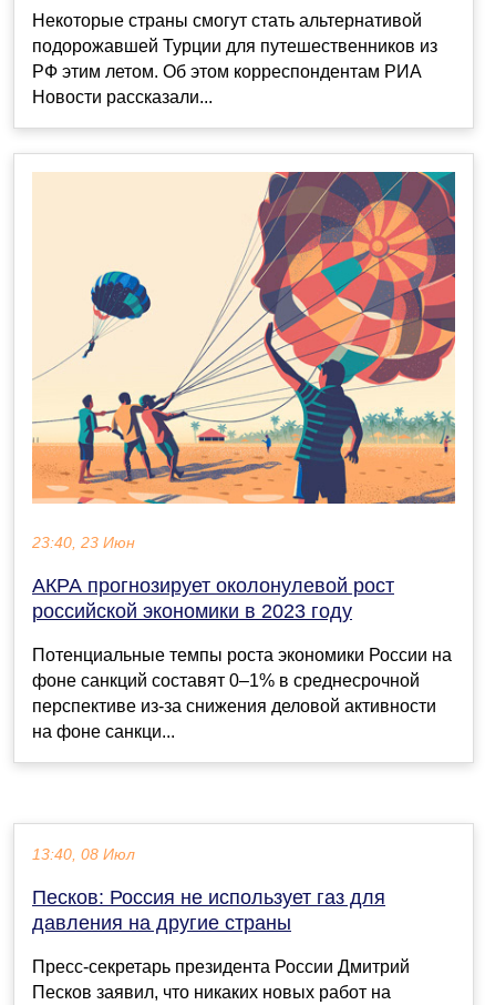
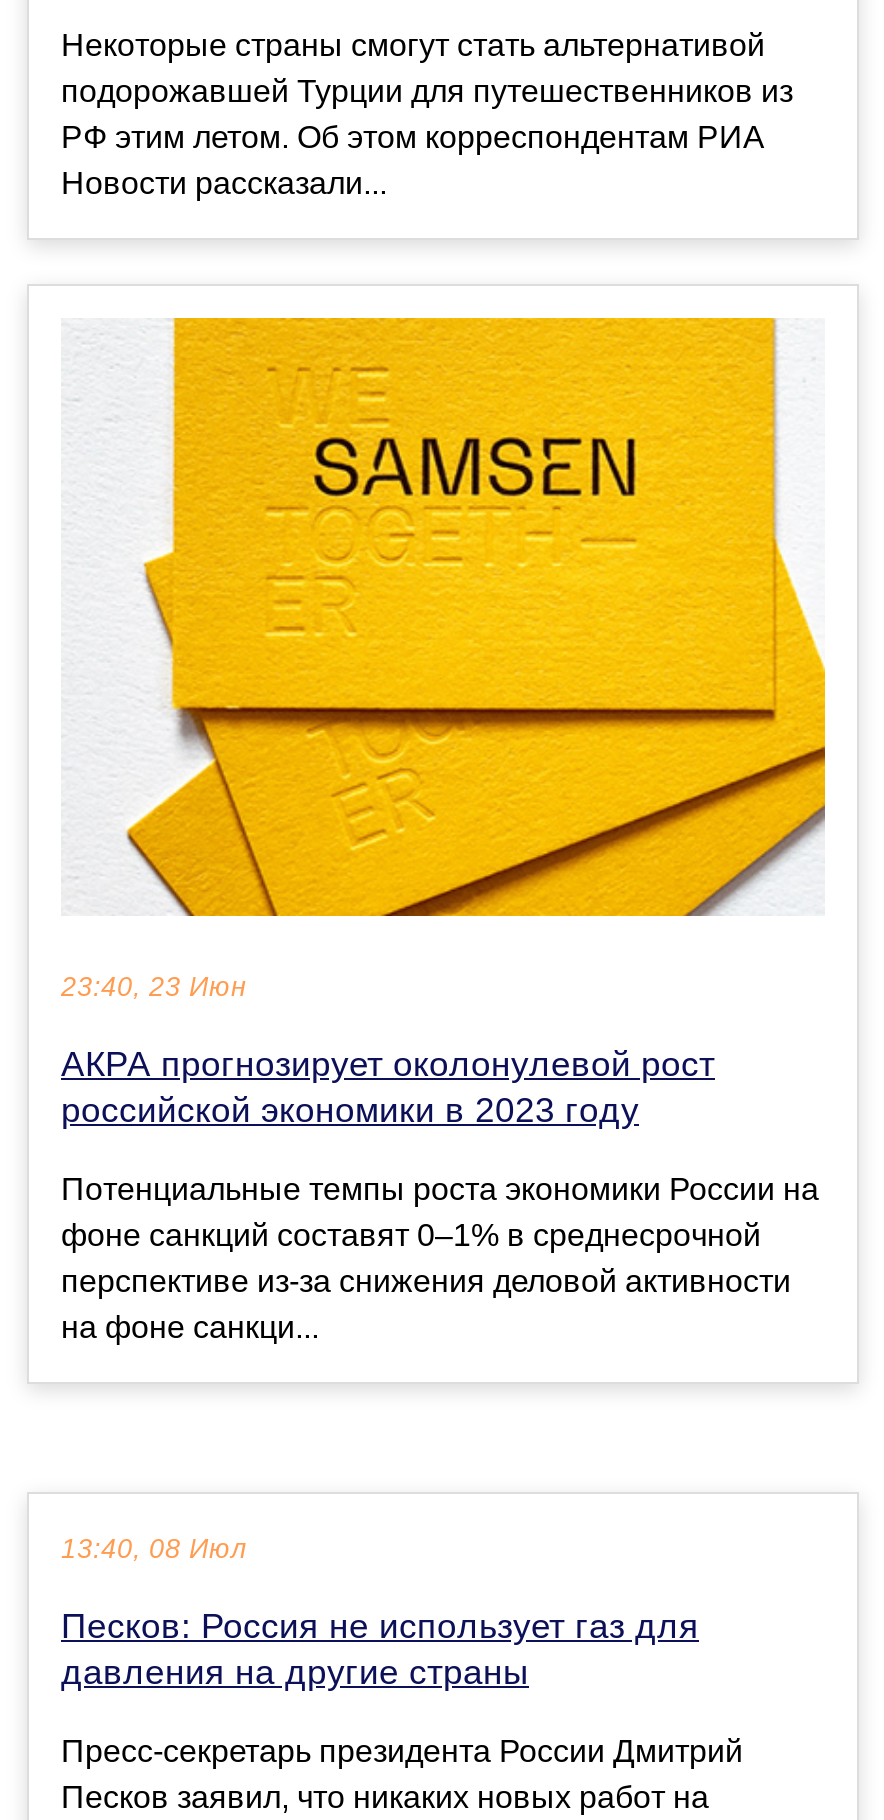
[31,171,456,505] [image] -> [61,316,827,918] [image]

